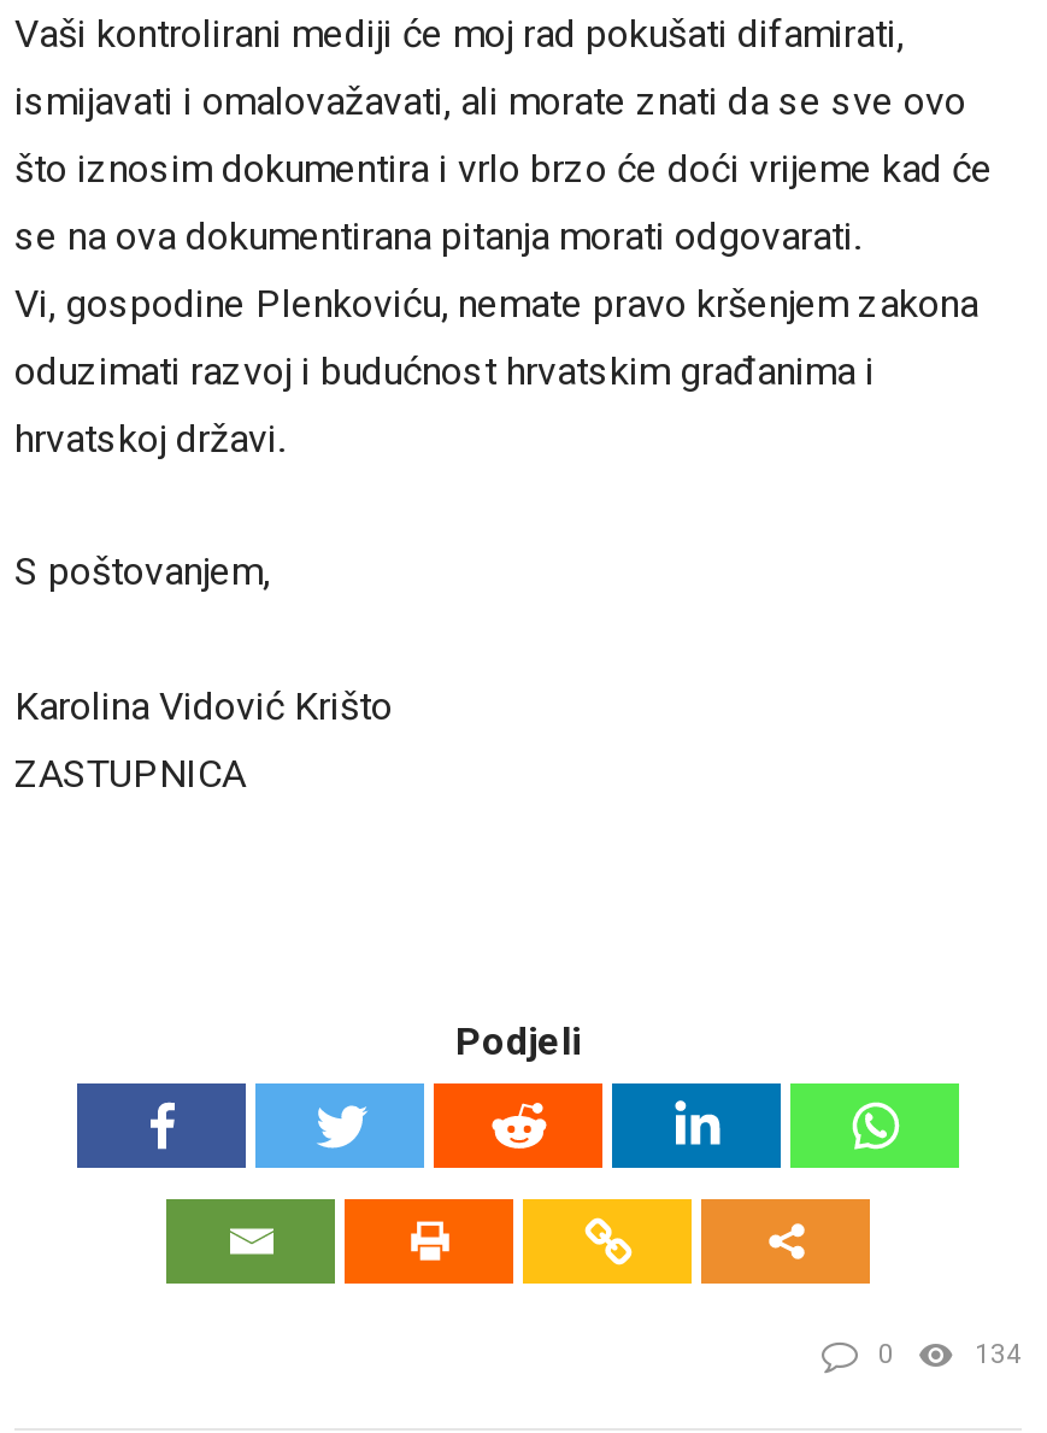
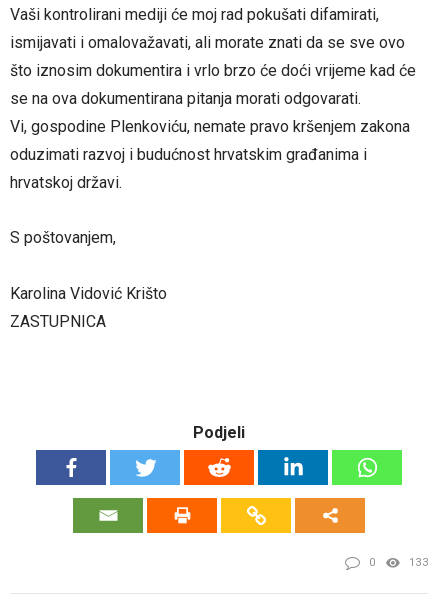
[975,1339,1022,1370] 134 -> [408,556,428,569] 133

